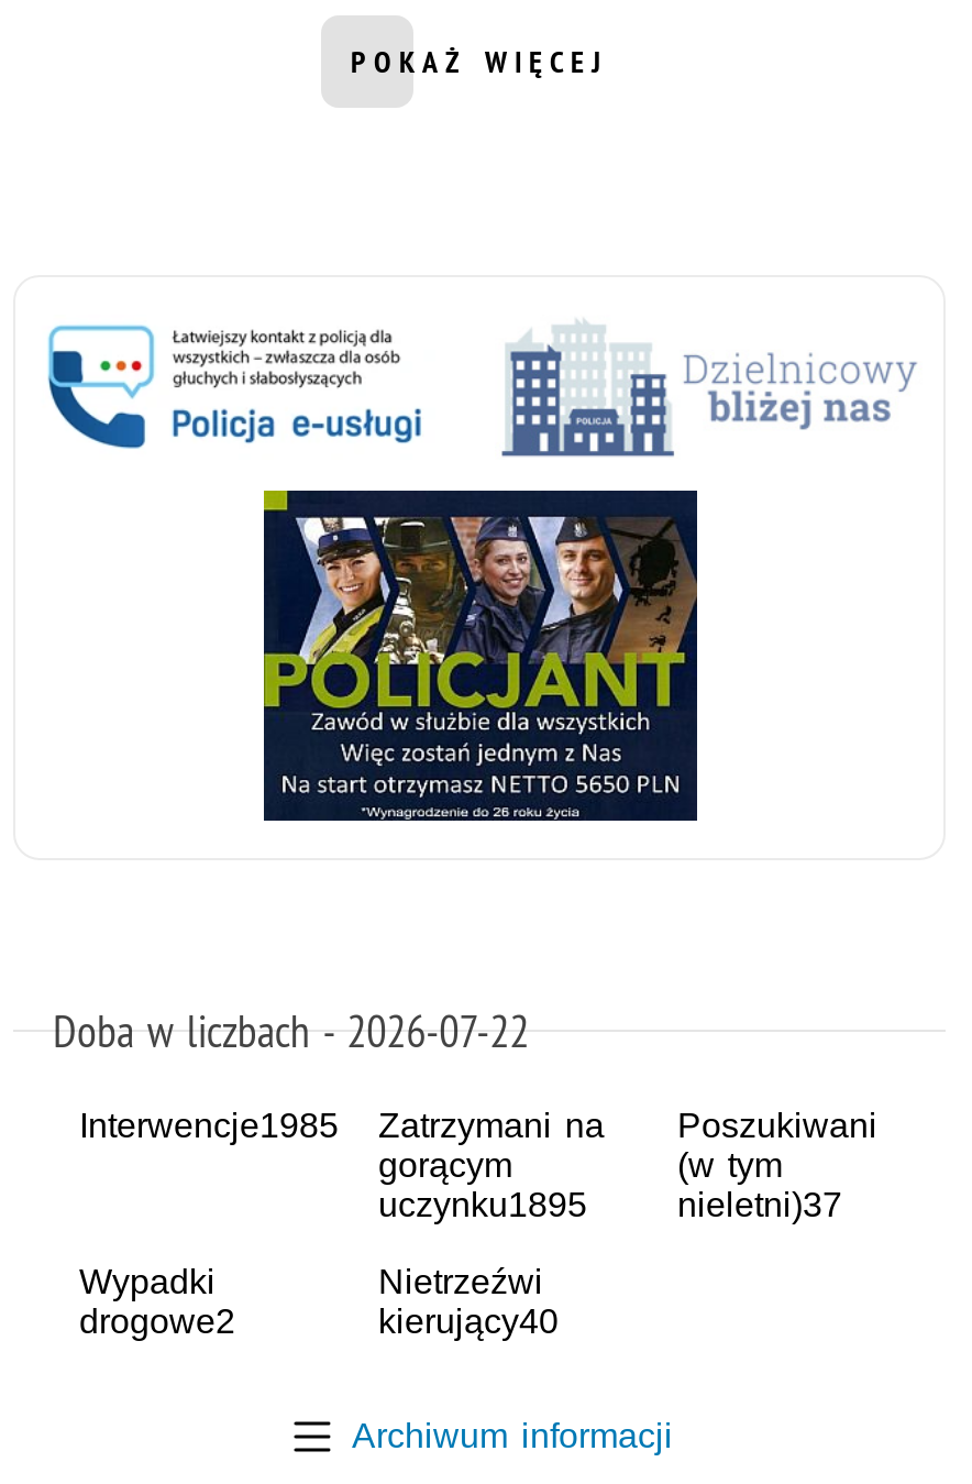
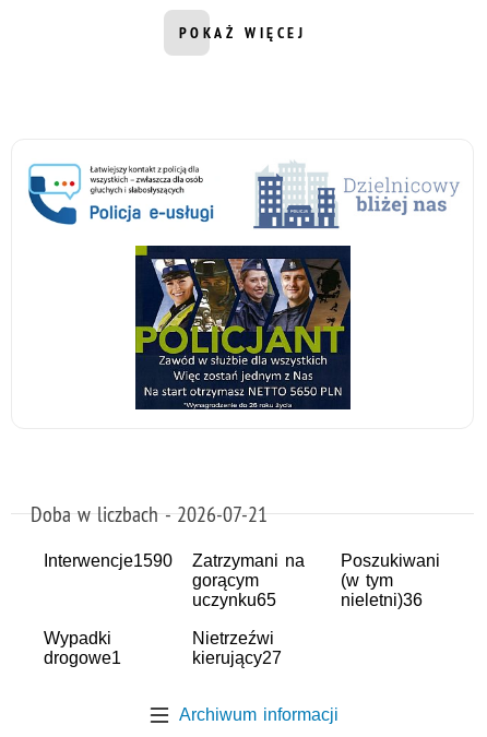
[53,1002,529,1057] Doba w liczbach - 2026-07-22 -> [31,500,267,527] Doba w liczbach - 2026-07-21
[79,1106,877,1143] Interwencje1985 Zatrzymani na Poszukiwani -> [44,551,440,569] Interwencje1590 Zatrzymani na Poszukiwani
[378,1185,587,1222] uczynku1895 -> [192,590,276,609] uczynku65
[677,1185,842,1222] nieletni)37 -> [341,590,423,609] nieletni)36
[79,1301,235,1339] drogowe2 -> [44,648,121,667] drogowe1
[378,1301,559,1339] kierujący40 -> [192,648,282,667] kierujący27

